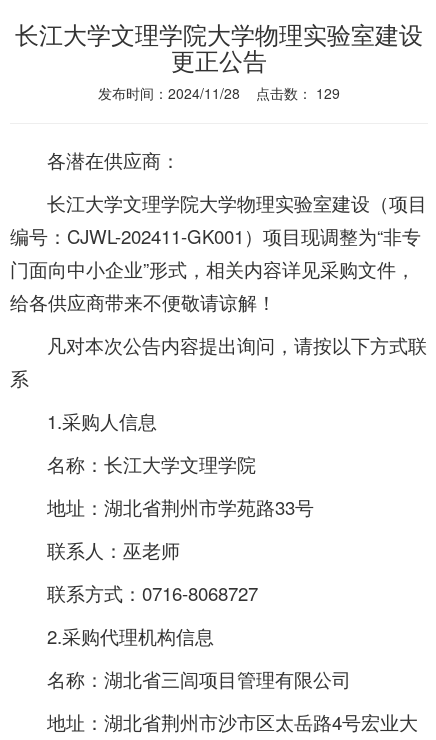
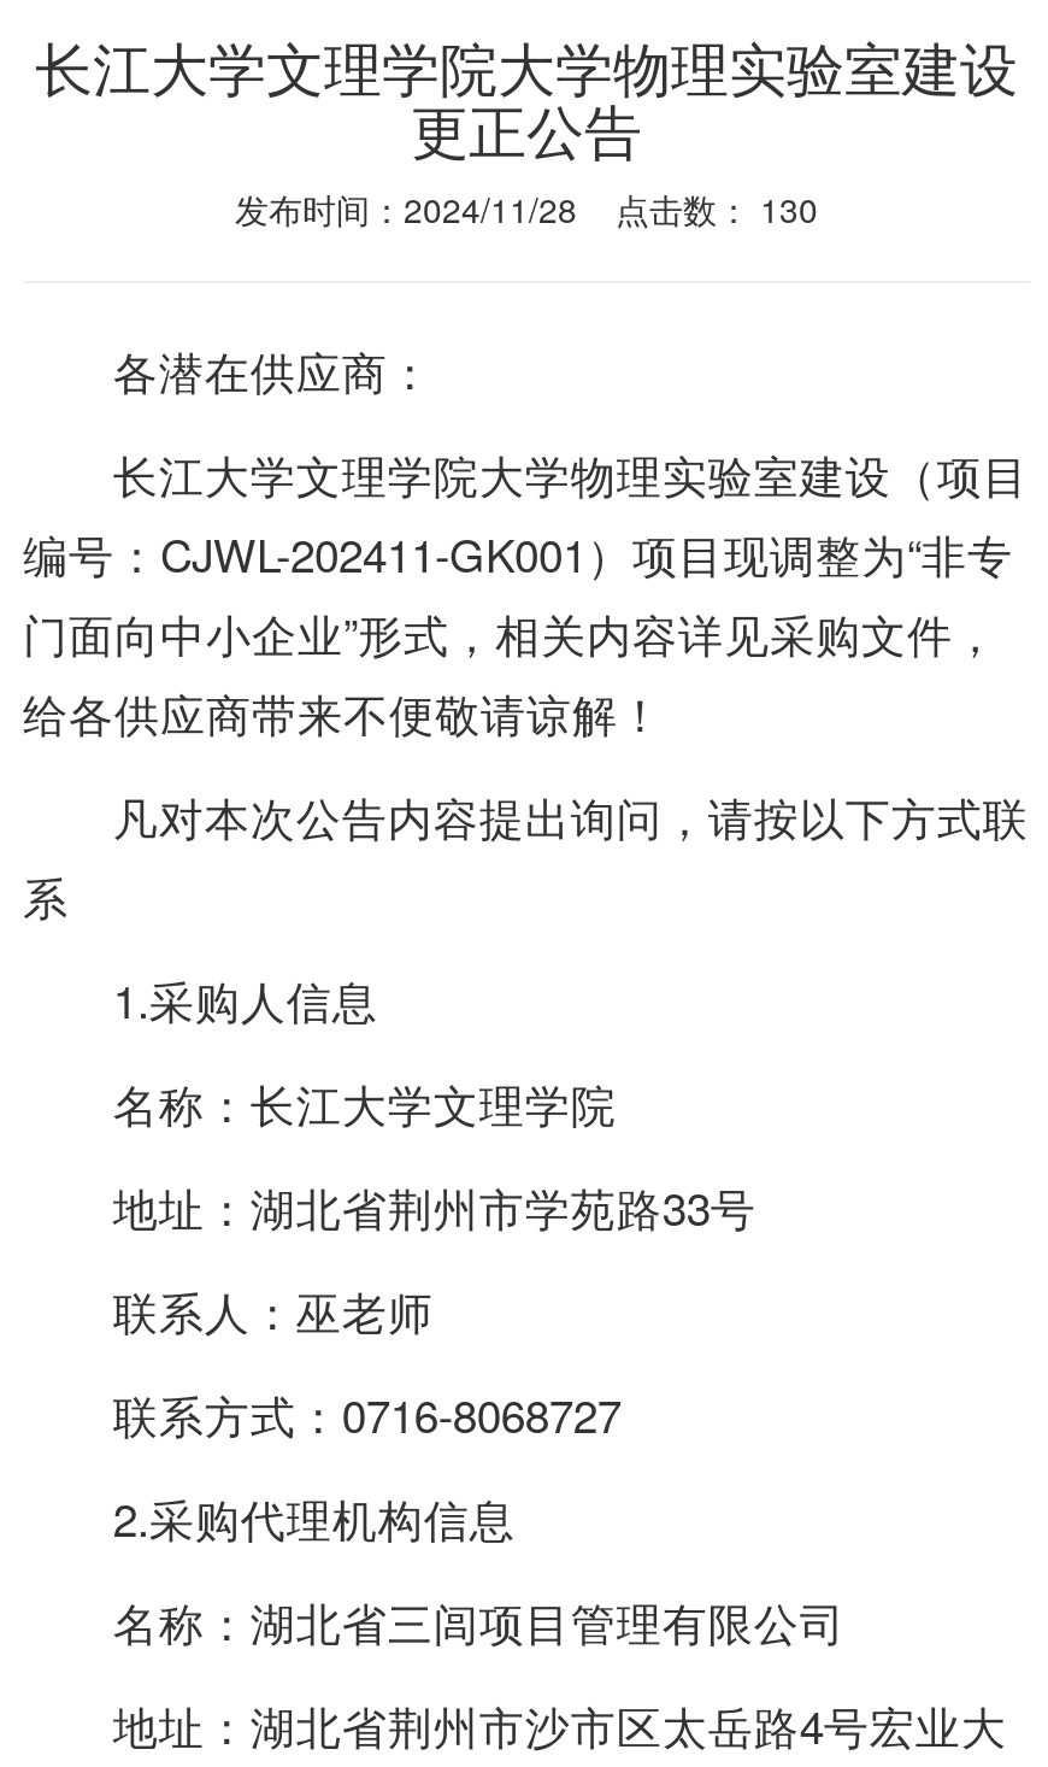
[98,83,340,103] 发布时间：2024/11/28 点击数：129 -> [235,184,818,233] 发布时间：2024/11/28 点击数：130

